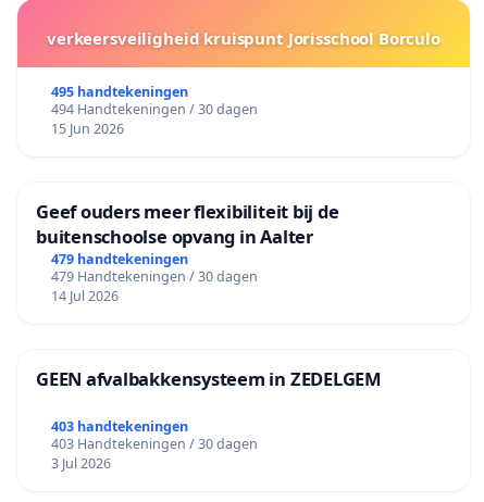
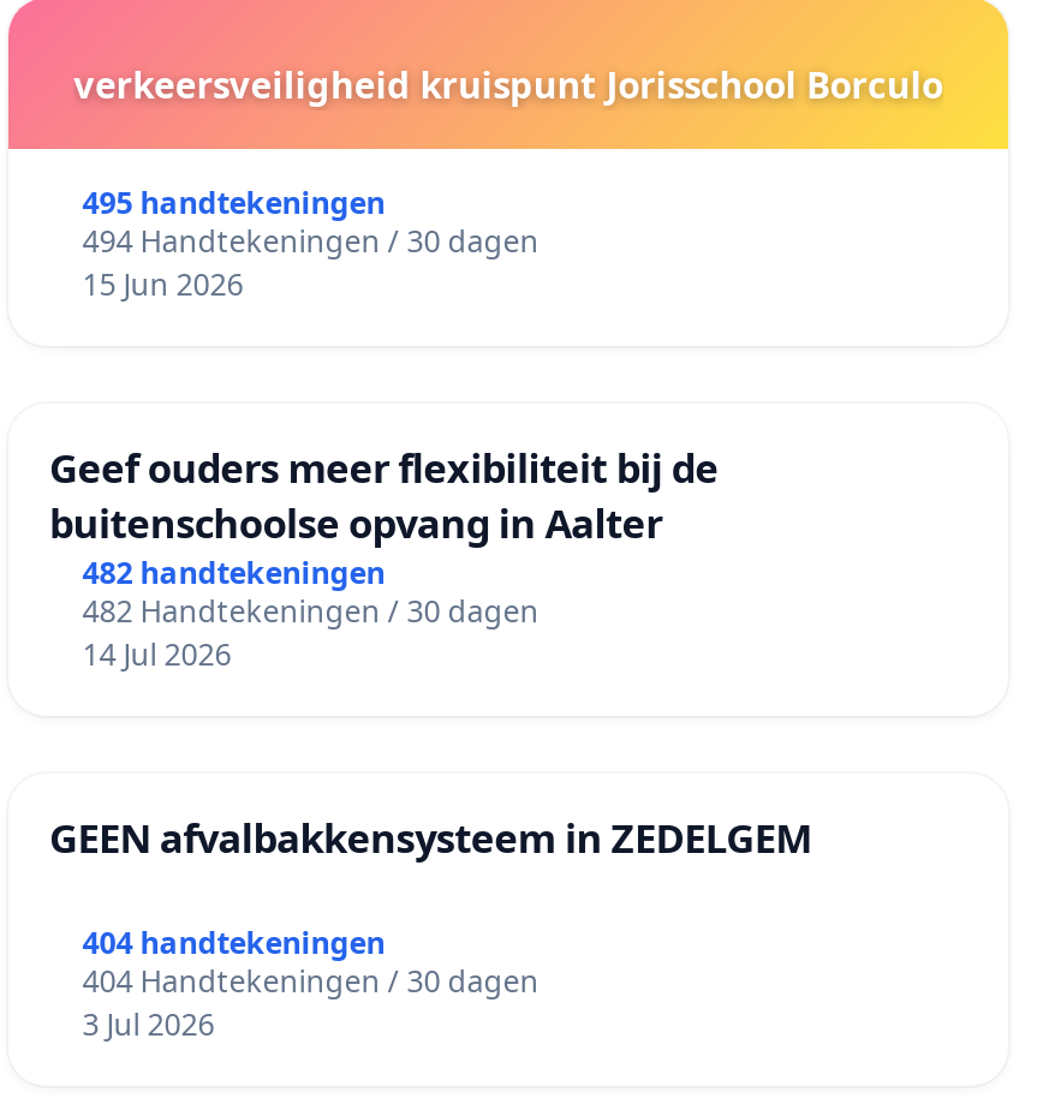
[51,250,188,268] 479 handtekeningen -> [82,553,385,594] 482 handtekeningen
[51,267,258,286] 479 Handtekeningen / 30 dagen -> [82,591,539,632] 482 Handtekeningen / 30 dagen
[51,417,188,436] 403 handtekeningen -> [82,923,385,963] 404 handtekeningen
[51,435,258,453] 403 Handtekeningen / 30 dagen -> [82,961,539,1002] 404 Handtekeningen / 30 dagen

